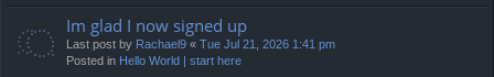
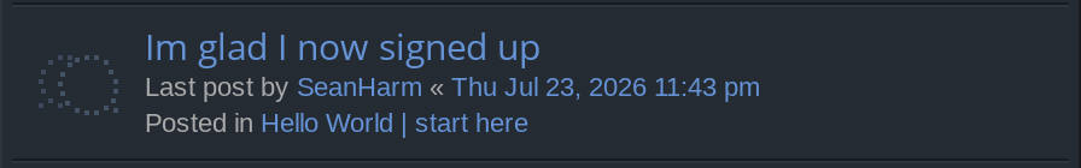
[66,37,335,50] Last post by Rachael9 «Tue Jul 21, 2026 1:41 pm -> [145,72,760,101] Last post by SeanHarm «Thu Jul 23, 2026 11:43 pm

